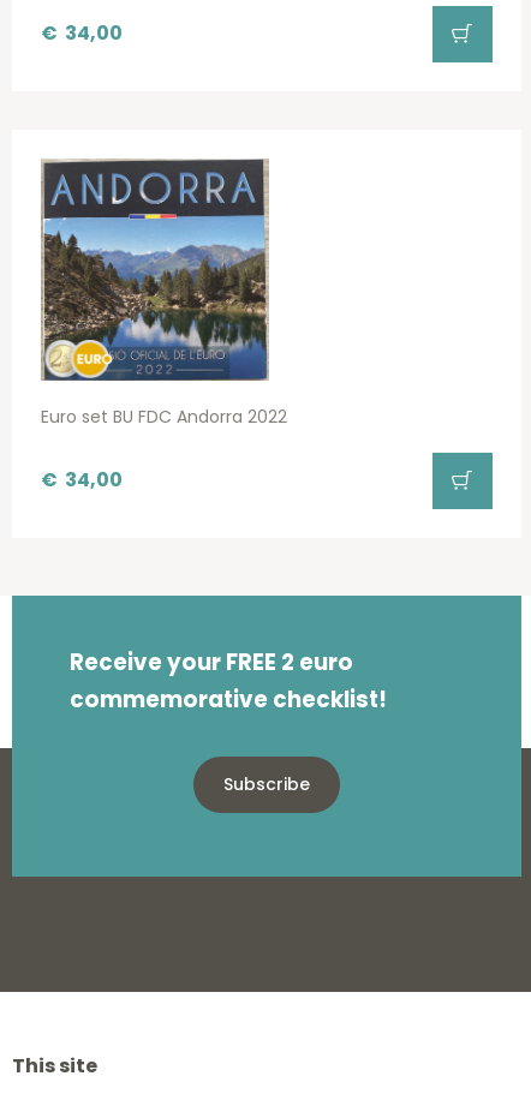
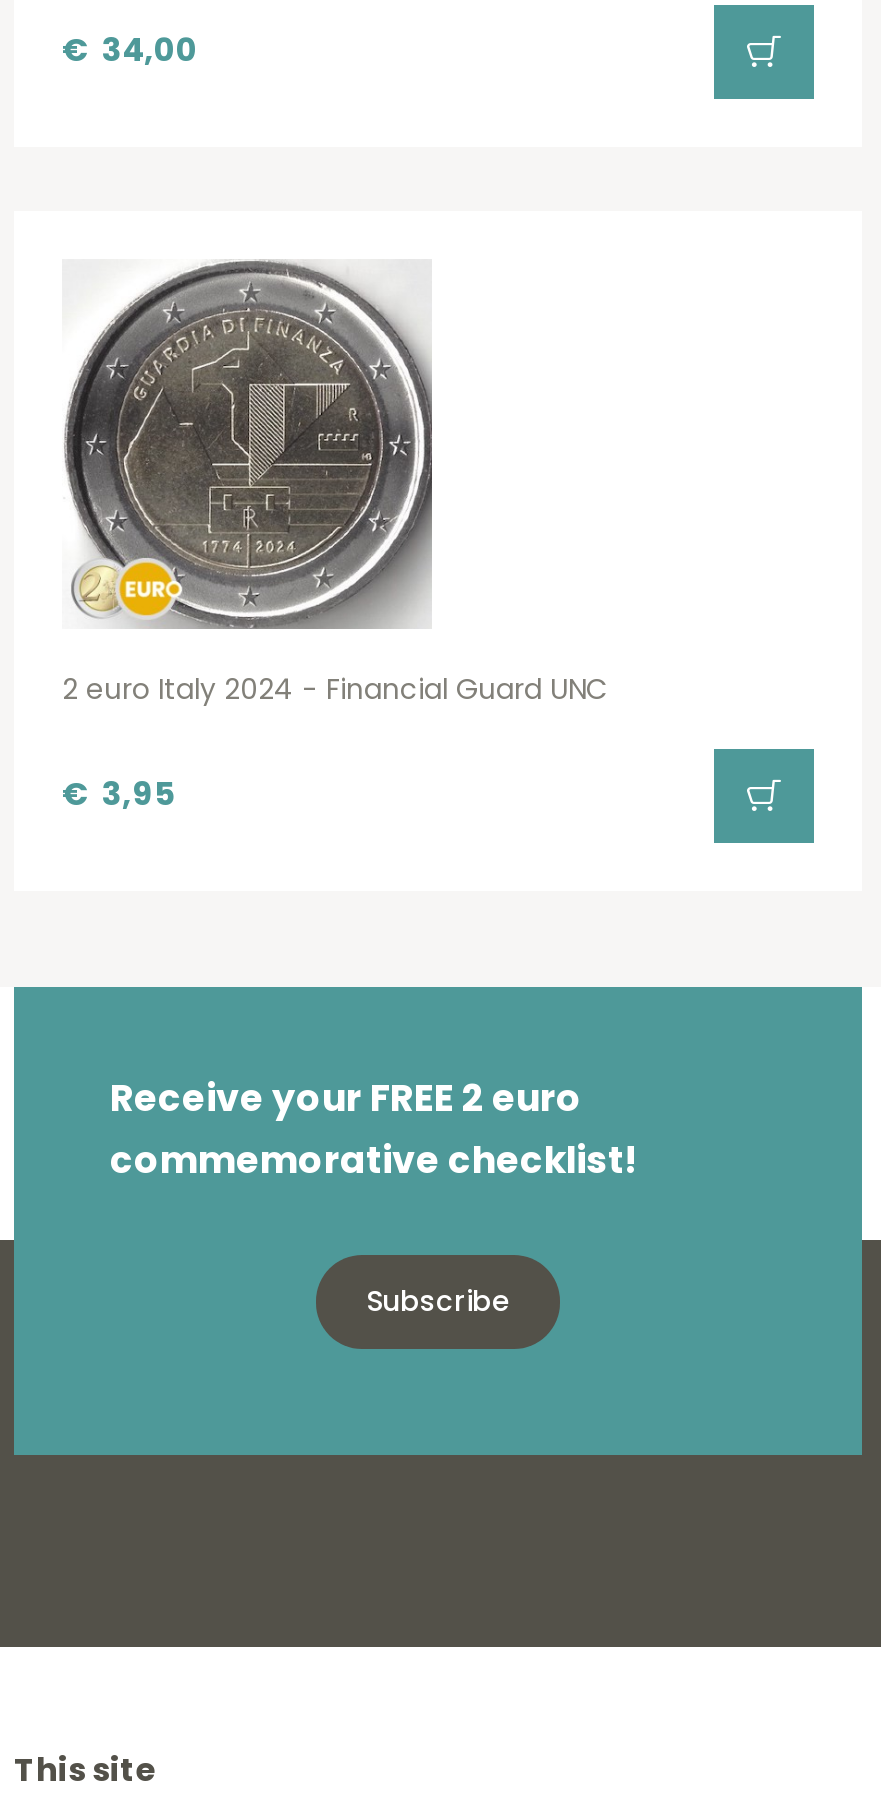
[40,159,287,428] [image] | Euro set BU FDC Andorra 2022 -> [62,261,608,709] [image] | 2 euro Italy 2024 - Financial Guard UNC
[41,466,123,494] € 34,00 -> [62,772,174,818] € 3,95

